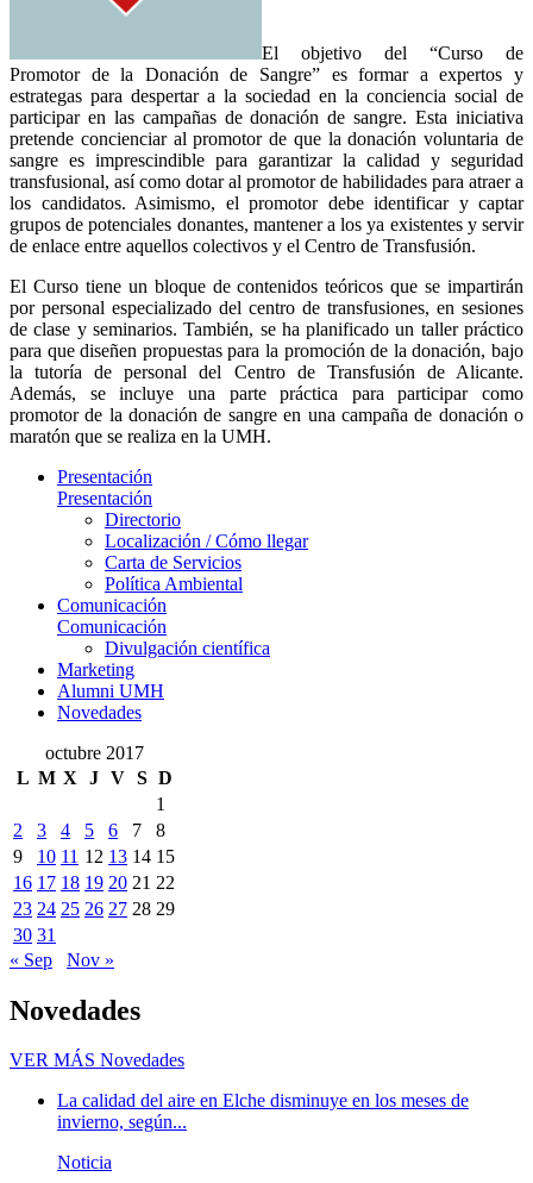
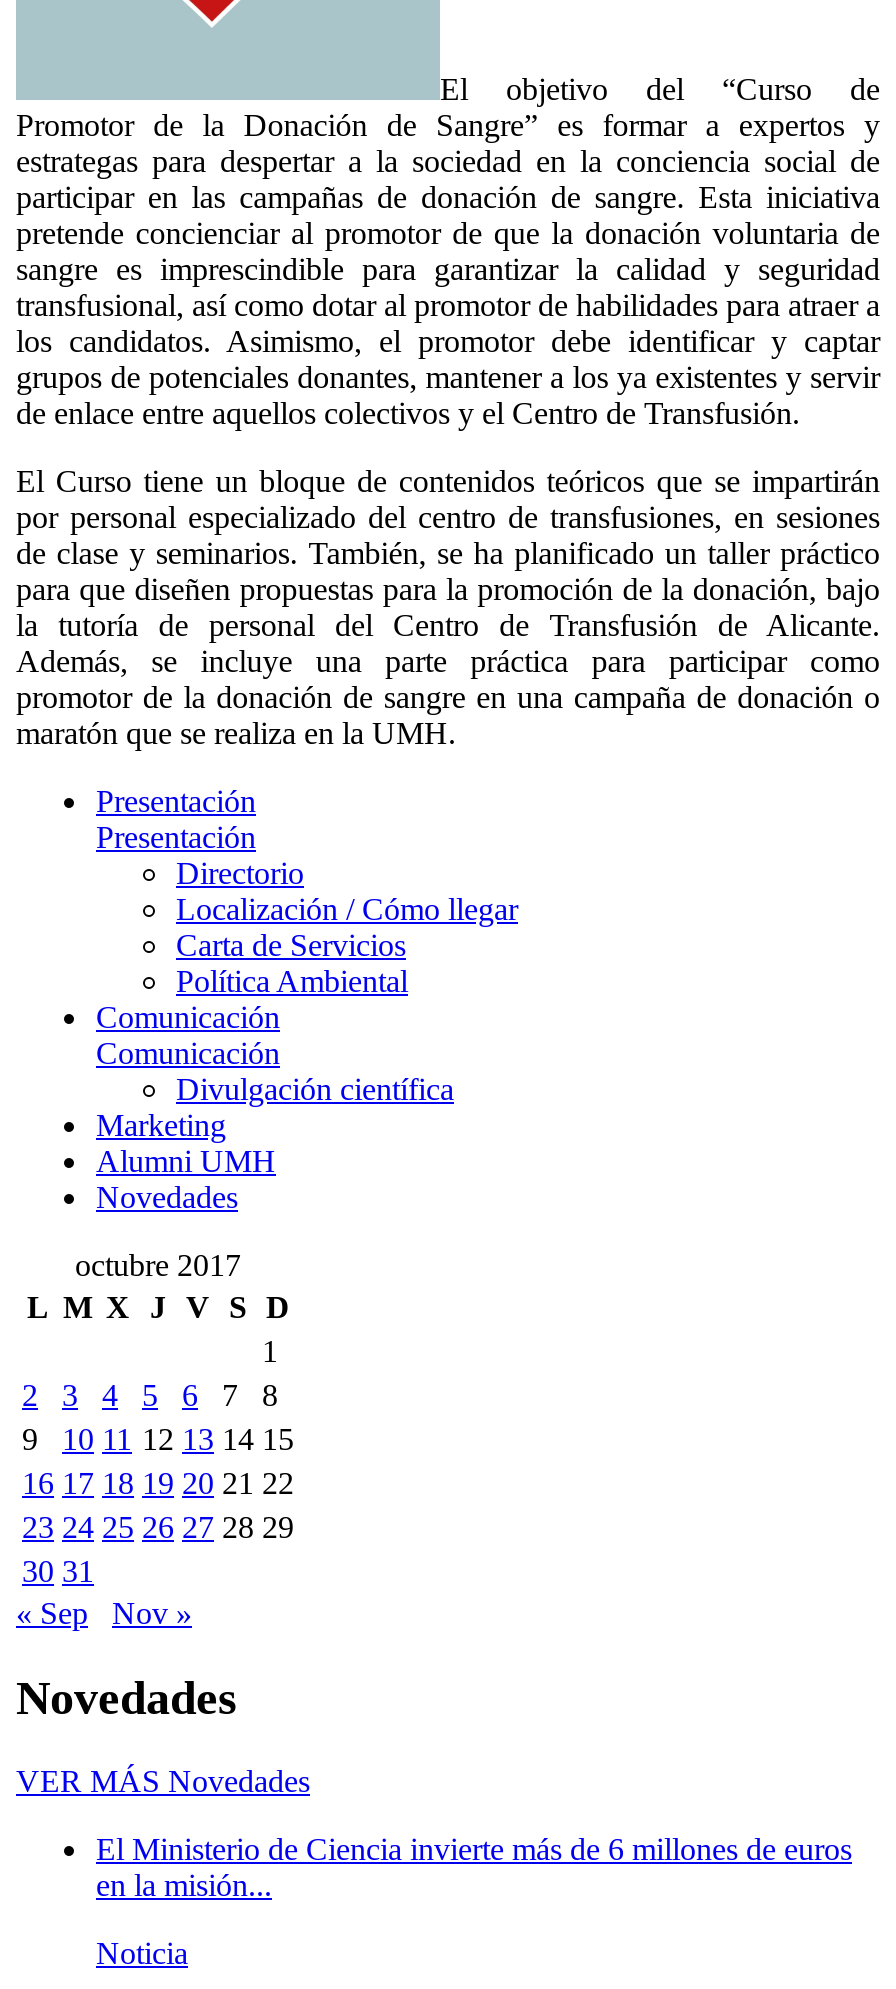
[57,1091,469,1132] La calidad del aire en Elche disminuye en los meses de | invierno, según... -> [96,1833,852,1903] El Ministerio de Ciencia invierte más de 6 millones de euros | en la misión...

